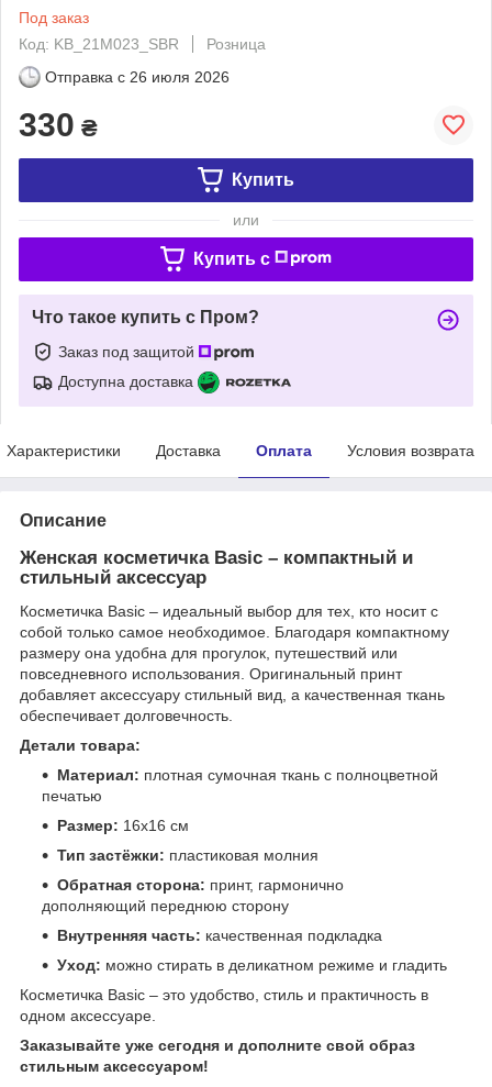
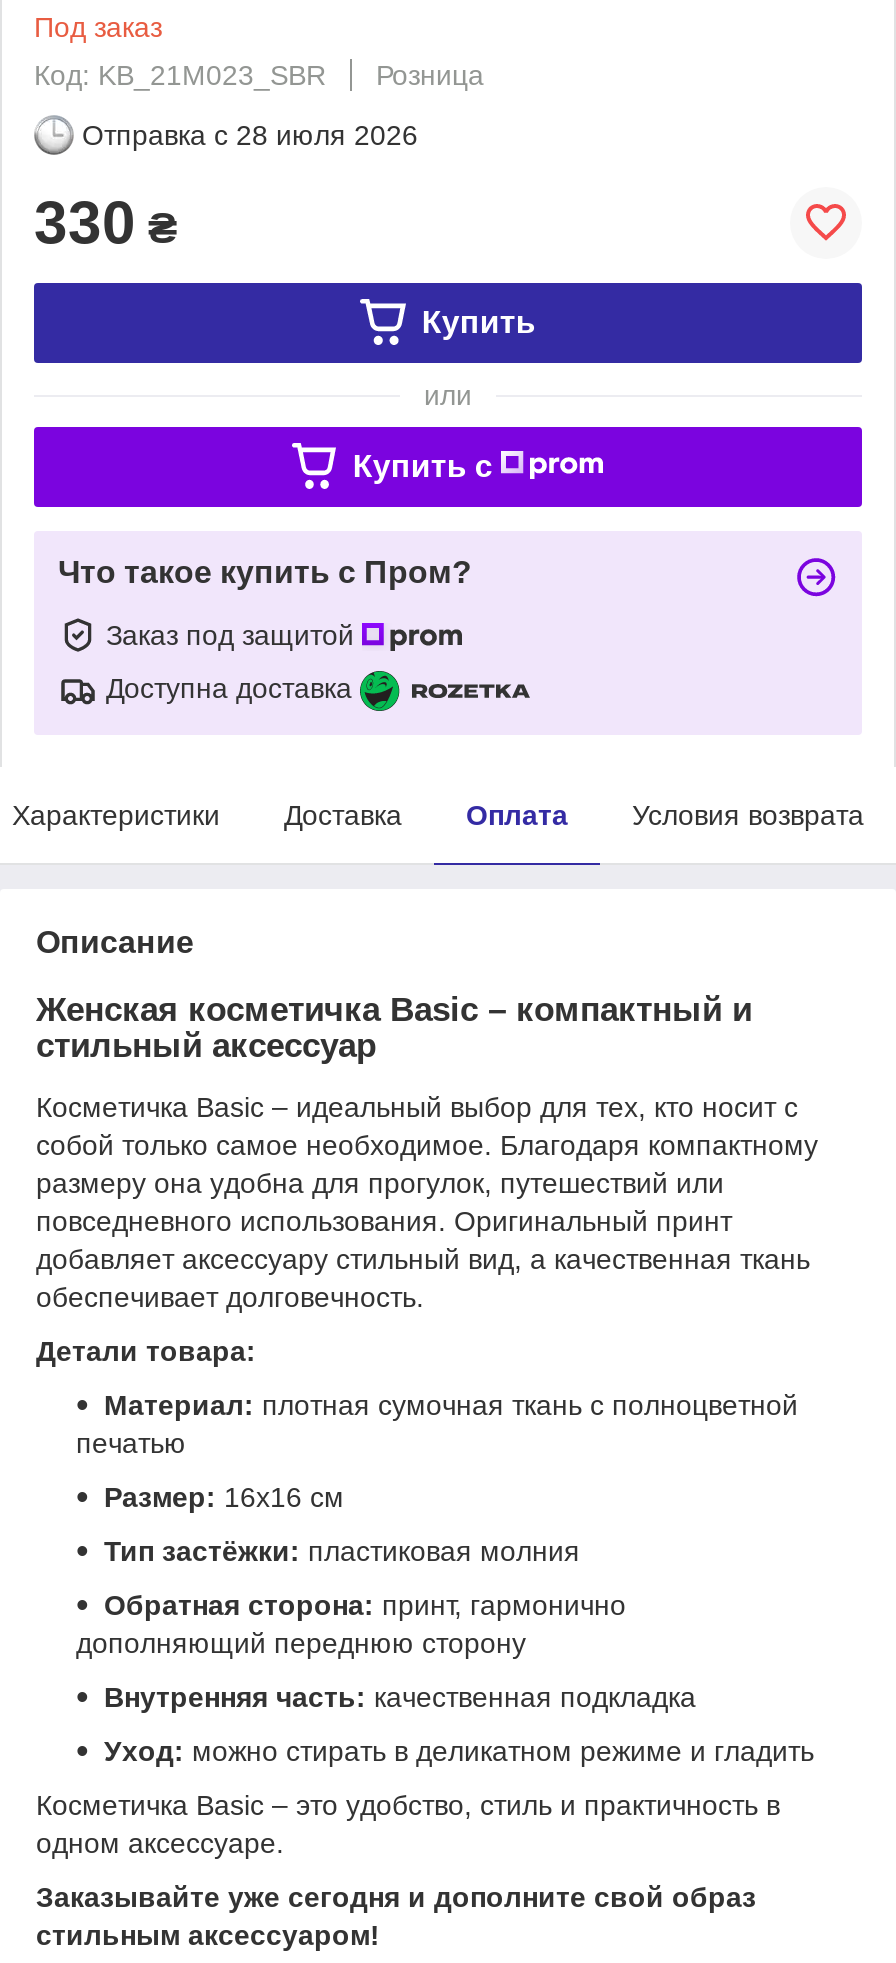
[45,68,230,86] Отправка с 26 июля 2026 -> [82,119,418,151] Отправка с 28 июля 2026

